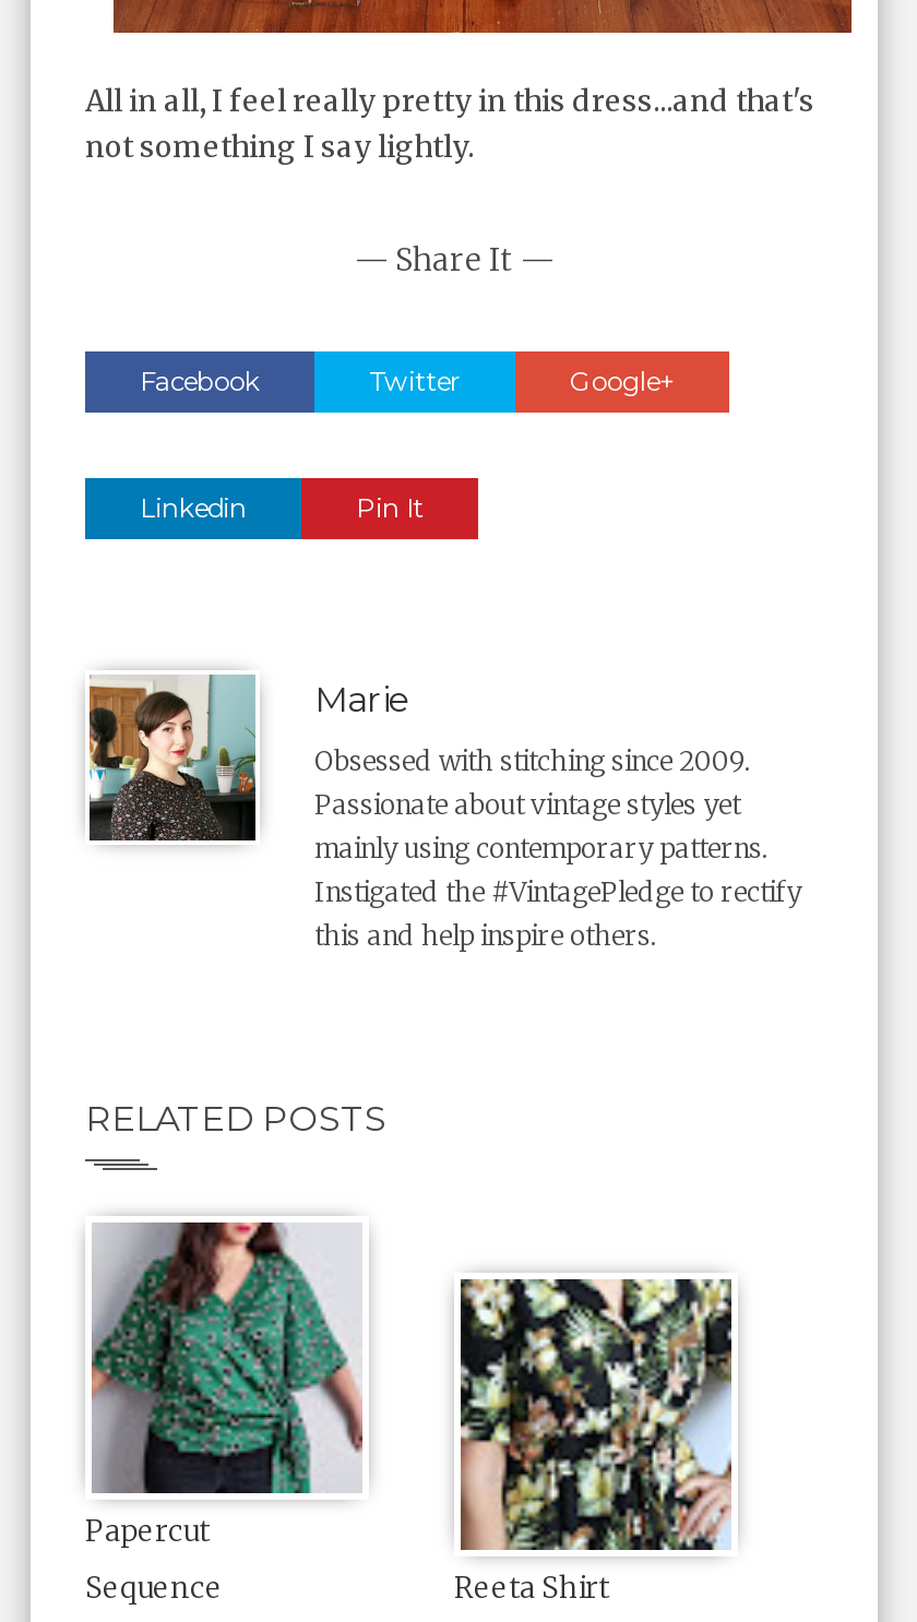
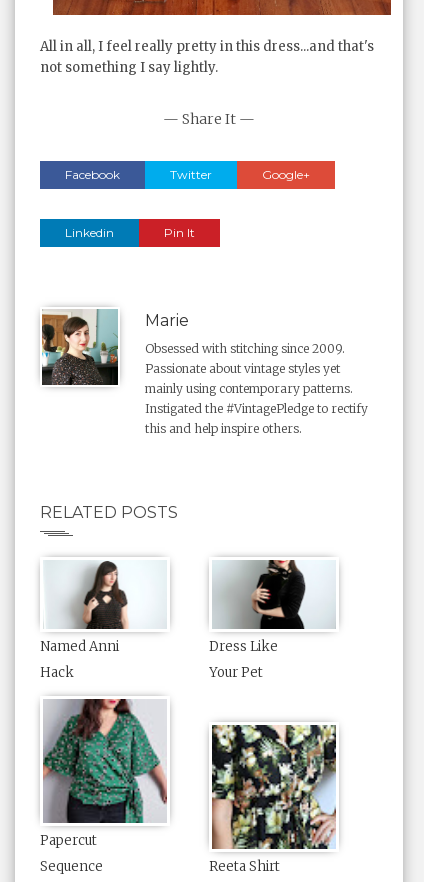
none -> [40,560,129,681] [image] | Named Anni | Hack
none -> [209,559,336,681] [image] | Dress Like | Your Pet

